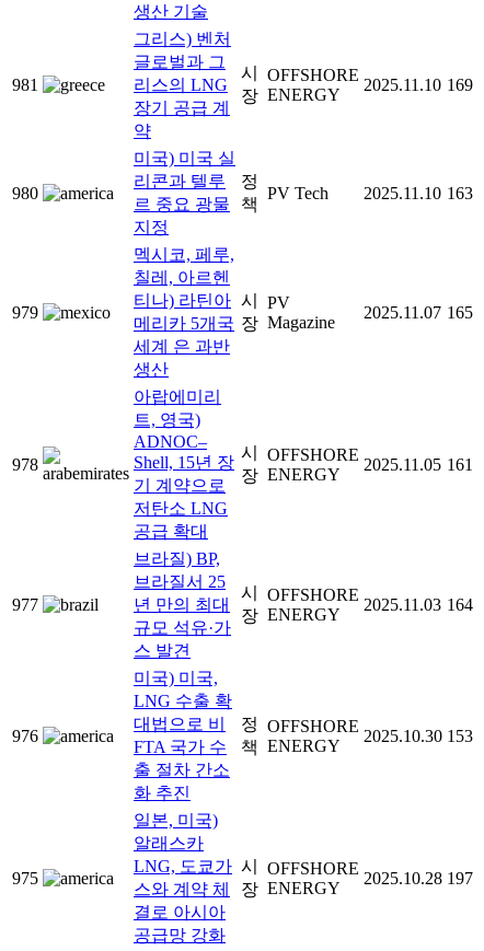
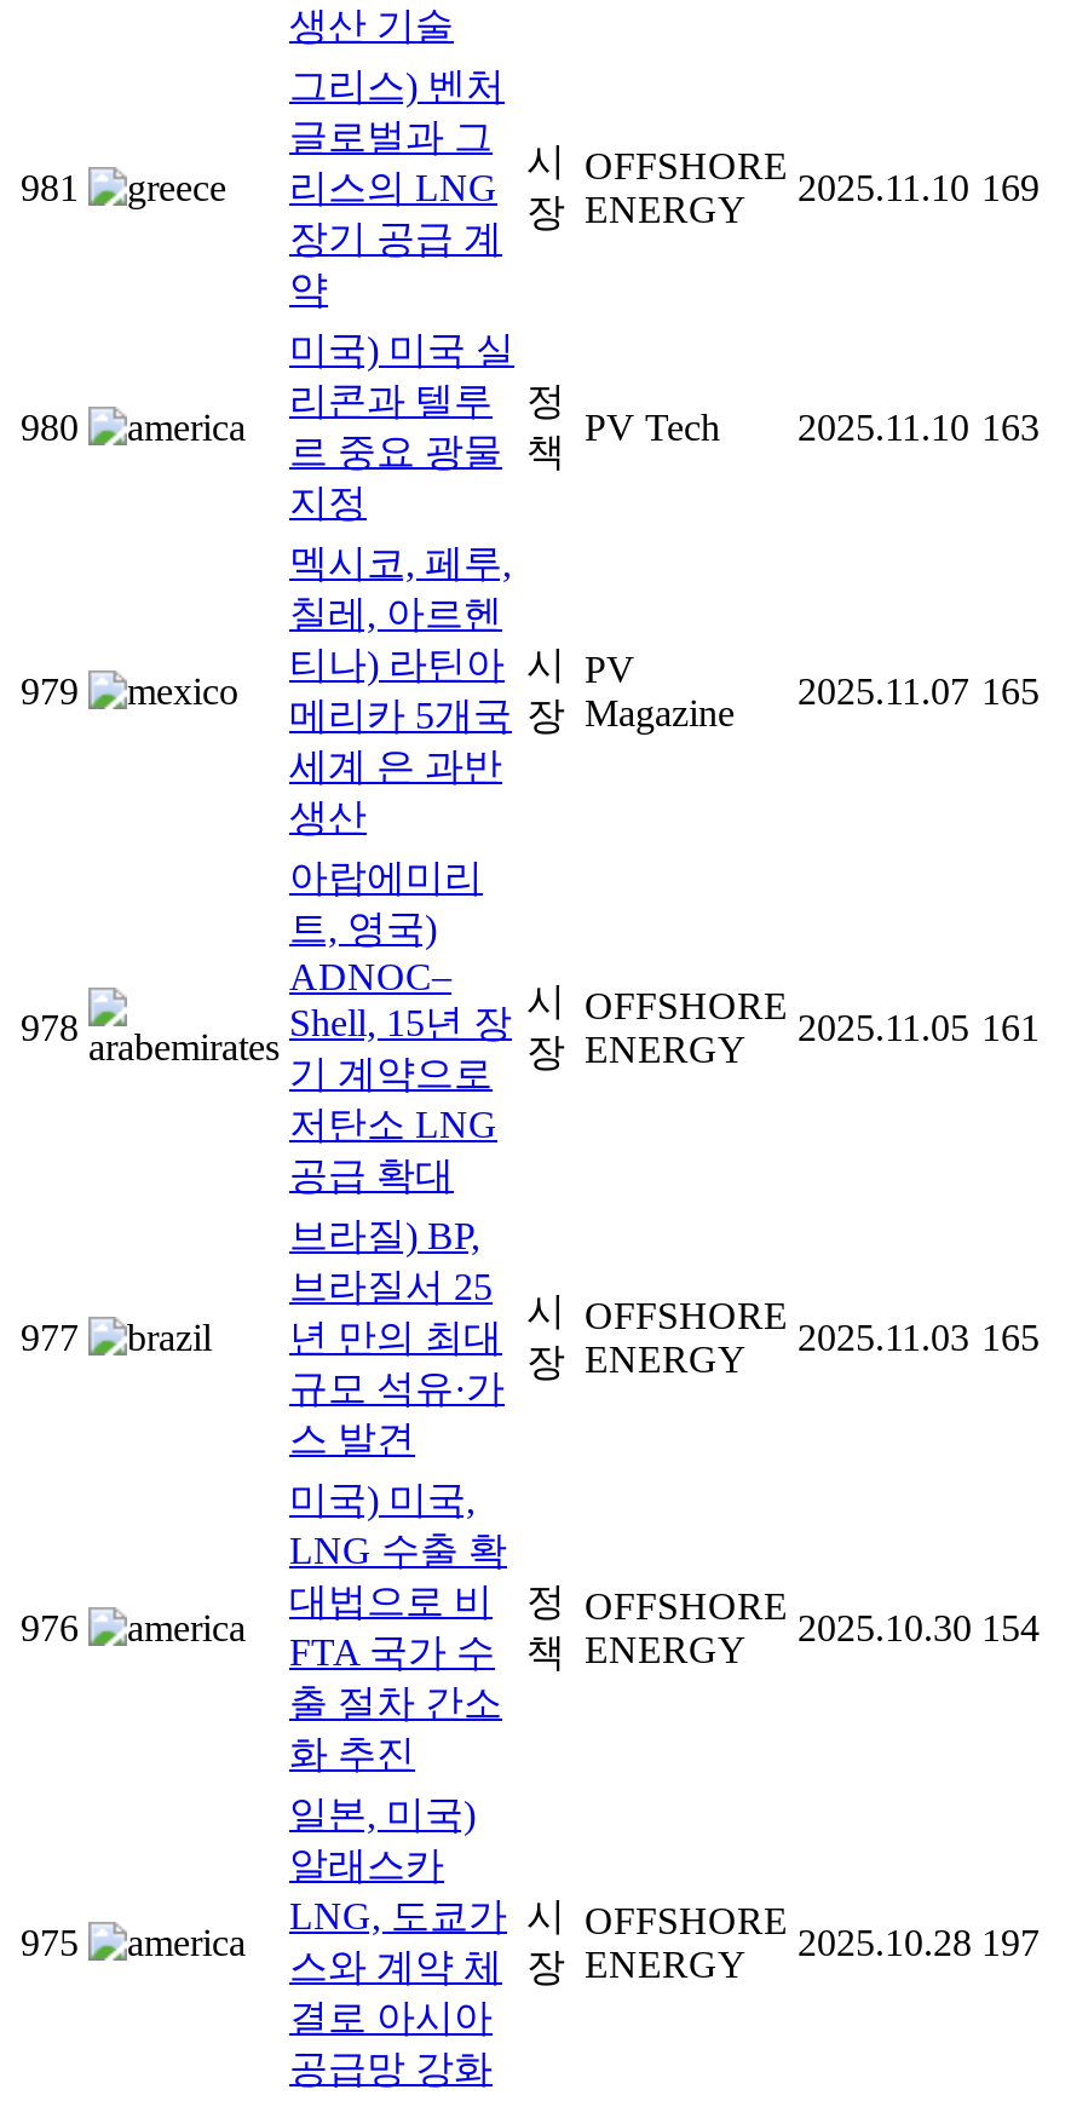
[364,596,473,614] 2025.11.03 164 -> [798,1317,1040,1359] 2025.11.03 165
[364,727,473,746] 2025.10.30 153 -> [798,1608,1040,1649] 2025.10.30 154

